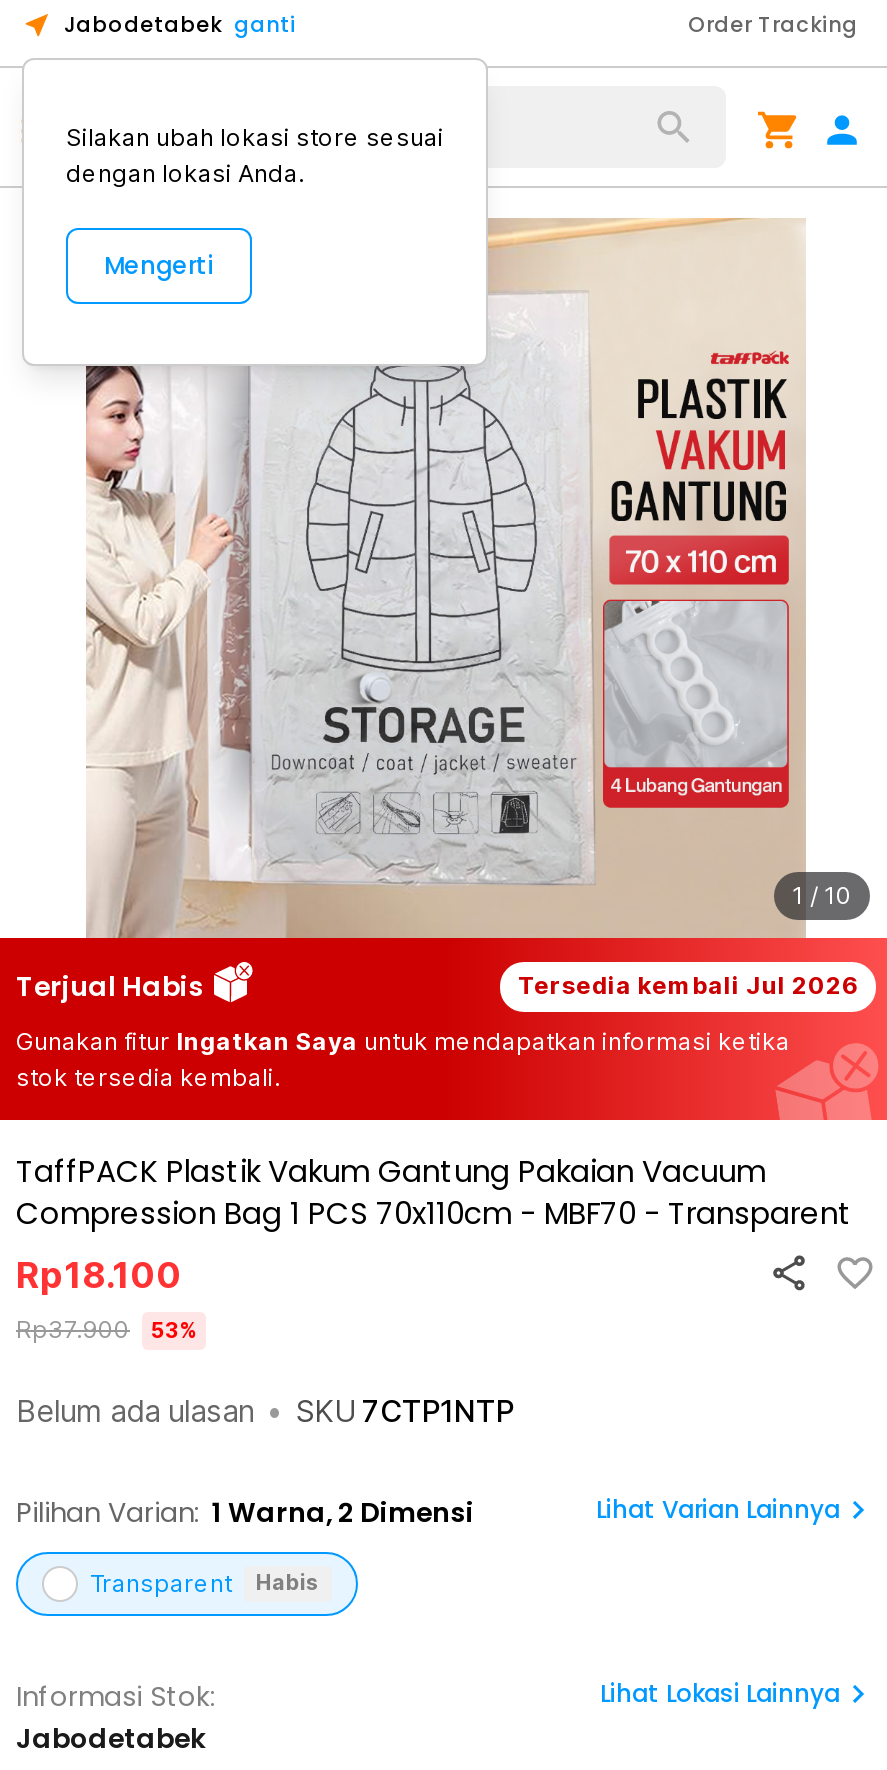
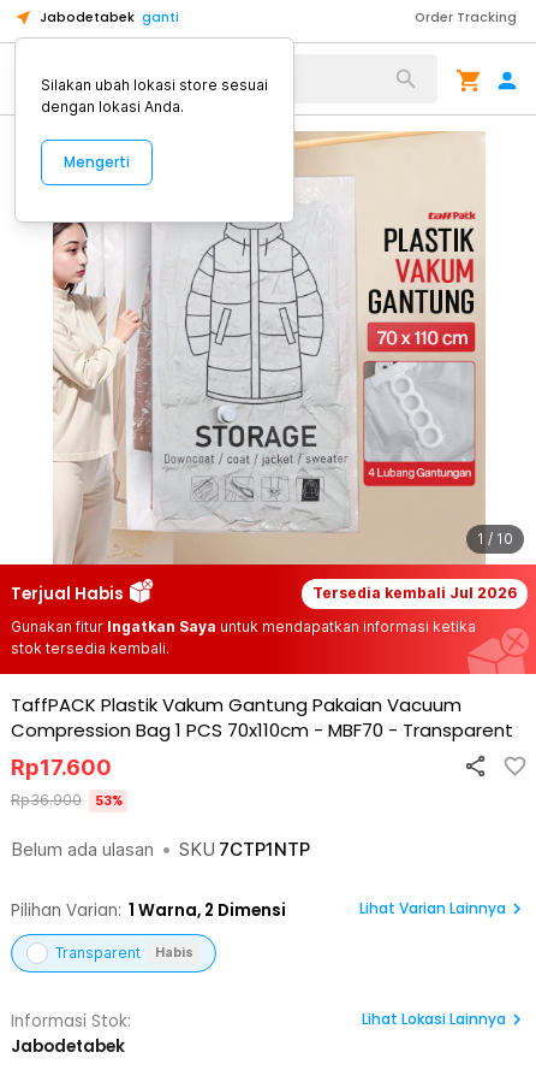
[16,1253,182,1295] Rp18.100 -> [11,754,112,779] Rp17.600
[16,1313,197,1343] Rp37.900 53% -> [11,790,122,808] Rp36.900 53%

